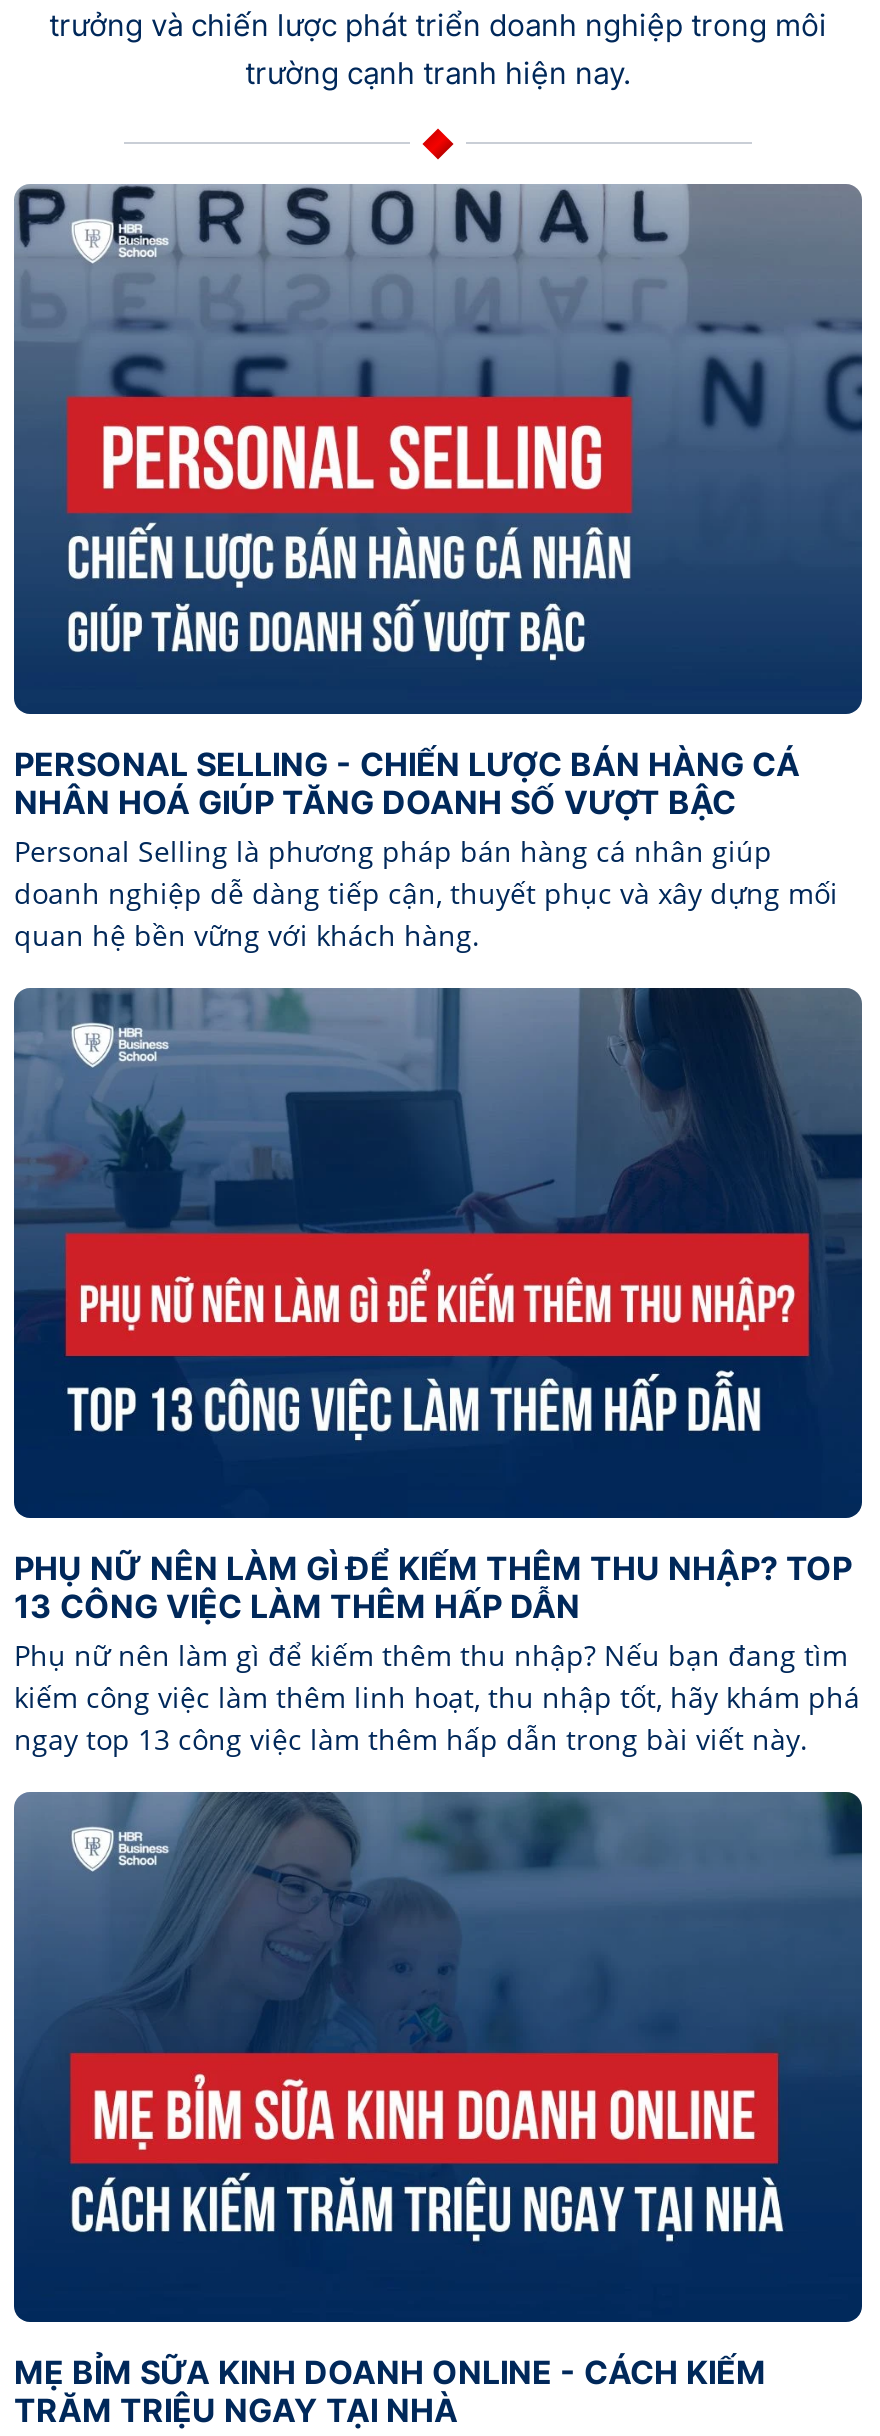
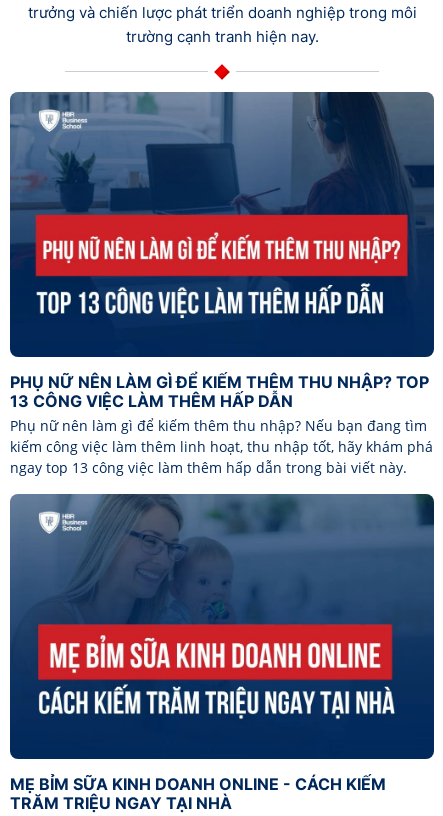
[14,184,862,954] [image] | PERSONAL SELLING - CHIẾN LƯỢC BÁN HÀNG CÁ | NHÂN HOÁ GIÚP TĂNG DOANH SỐ VƯỢT BẬC | Personal Selling là phương pháp bán hàng cá nhân giúp | doanh nghiệp dễ dàng tiếp cận, thuyết phục và xây dựng mối | quan hệ bền vững với khách hàng. -> none

